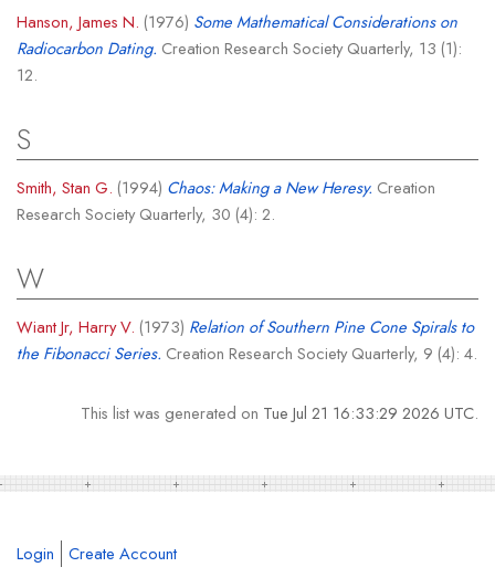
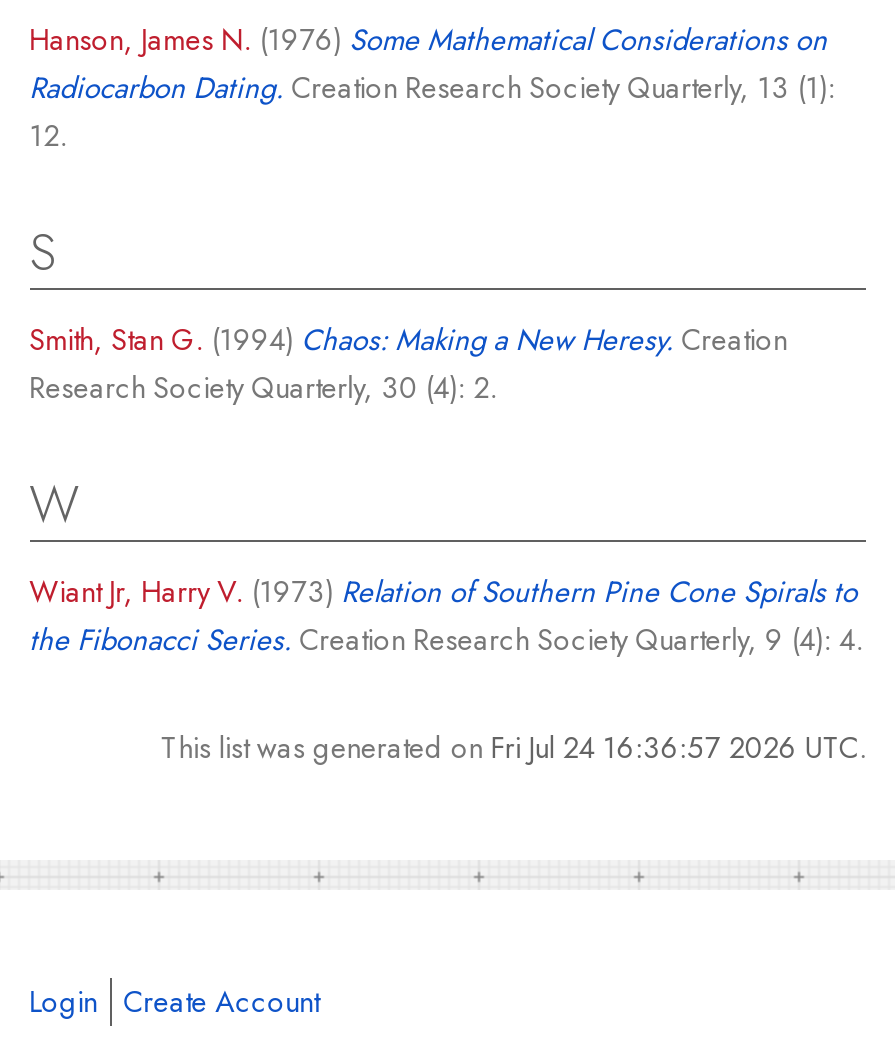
[81,401,479,424] This list was generated on Tue Jul 21 16:33:29 2026 UTC. -> [161,726,867,768] This list was generated on Fri Jul 24 16:36:57 2026 UTC.

